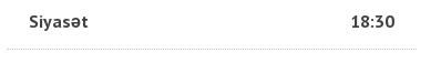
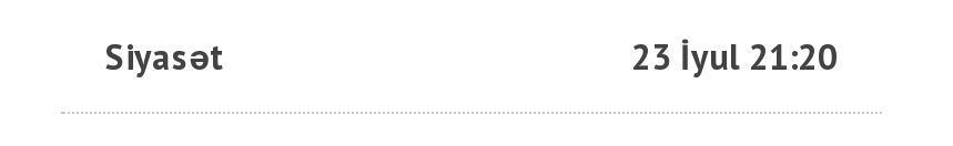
[350,10,394,32] 18:30 -> [631,34,838,78] 23 İyul 21:20

